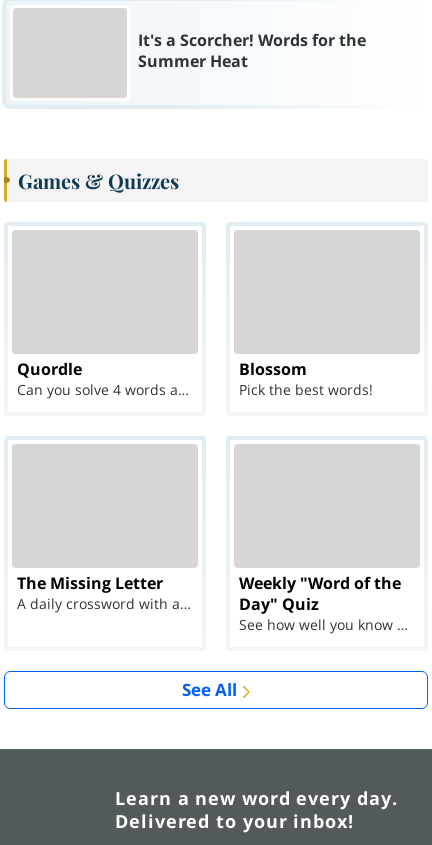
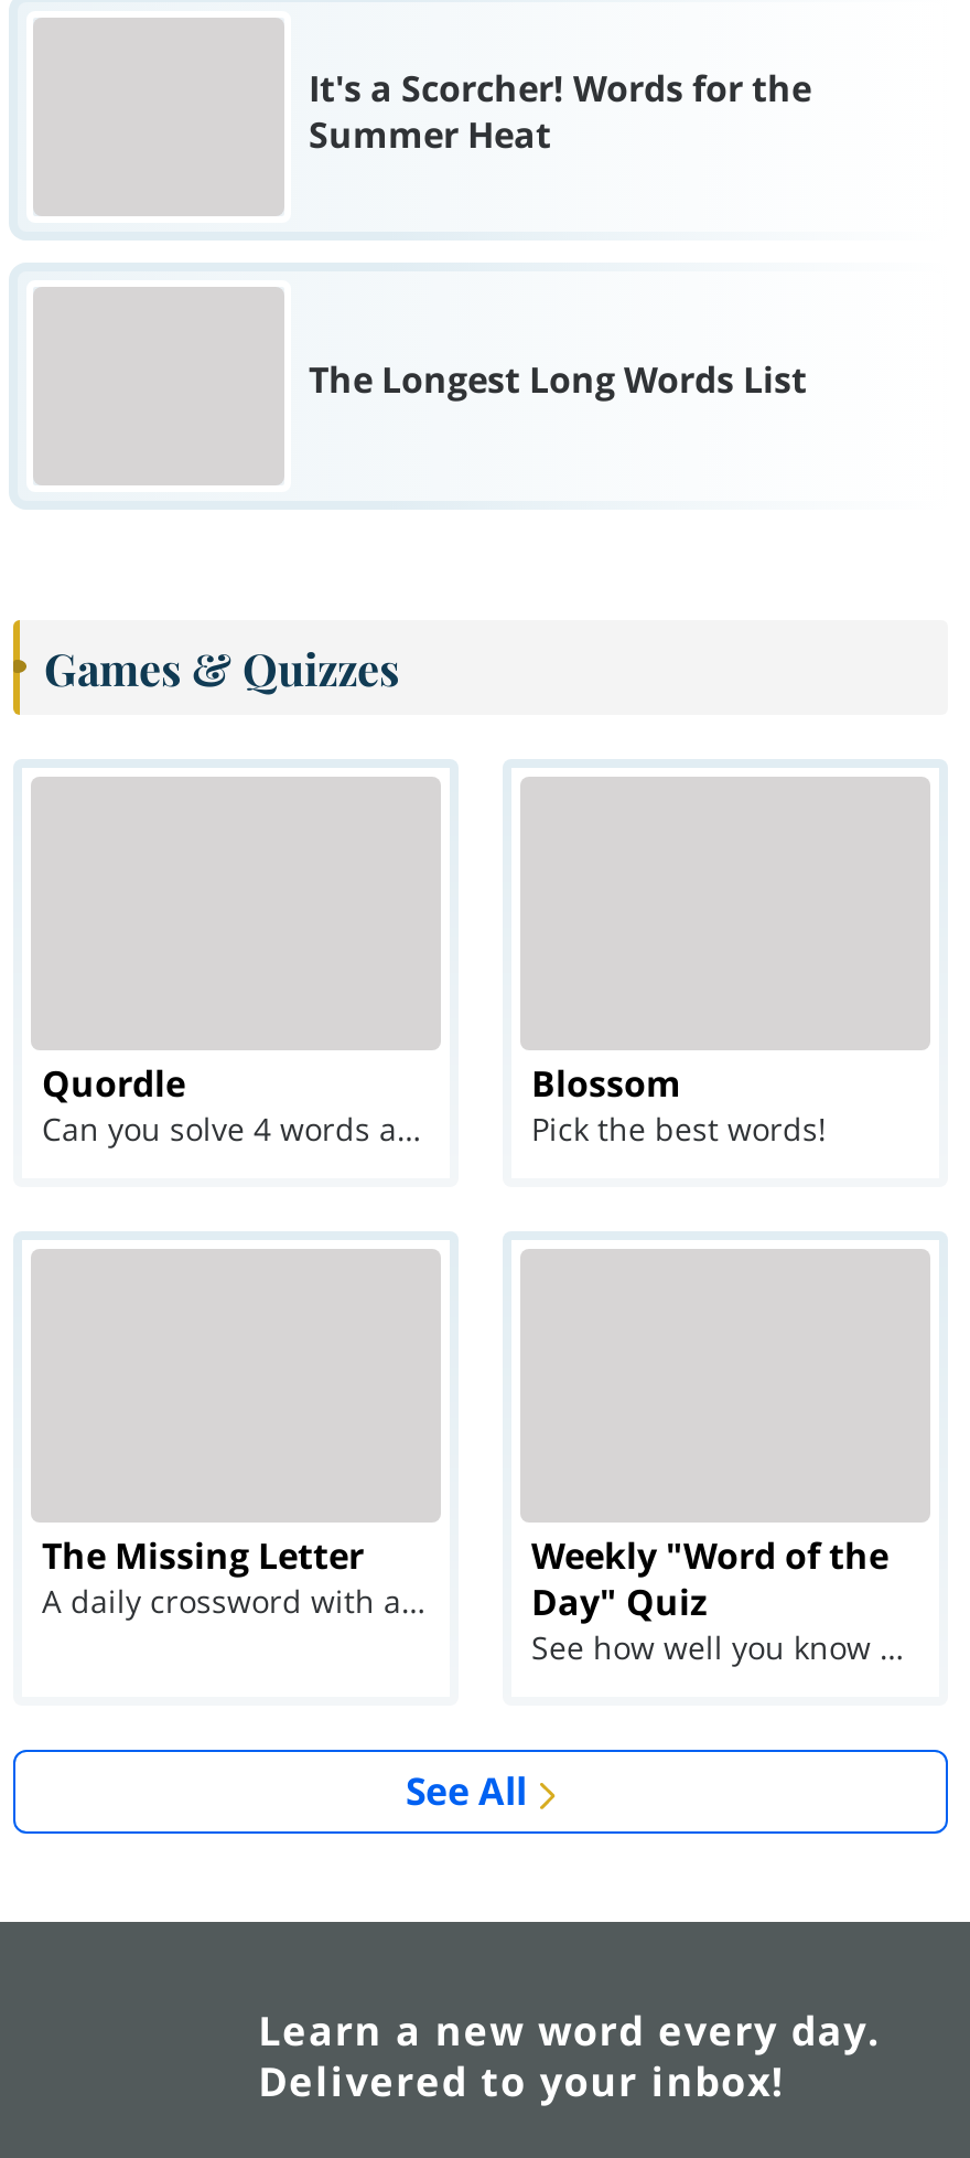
none -> [309,356,807,404] The Longest Long Words List

